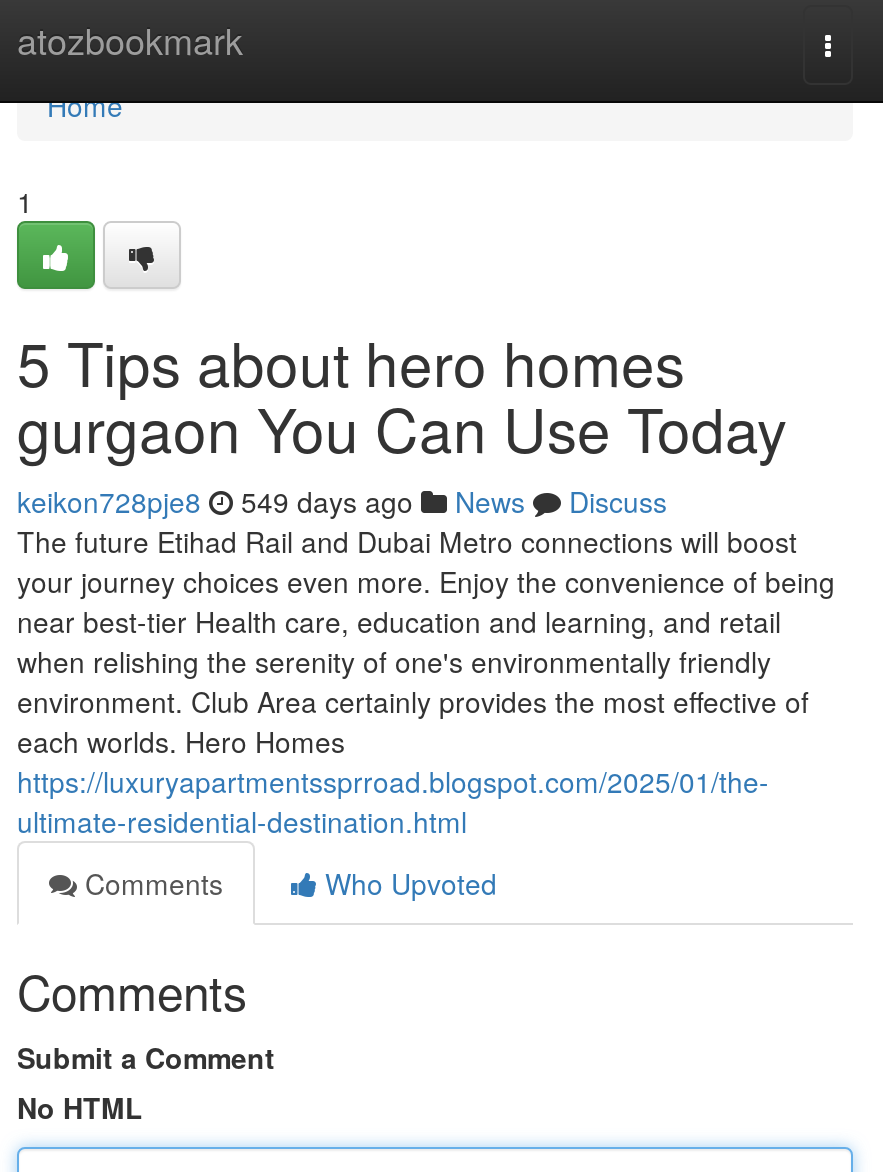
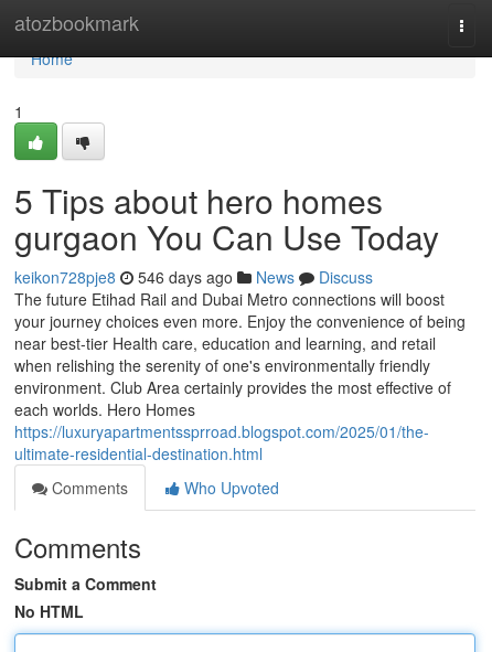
[17,481,667,521] keikon728pje8 549 days ago News Discuss -> [14,266,373,288] keikon728pje8 546 days ago News Discuss

